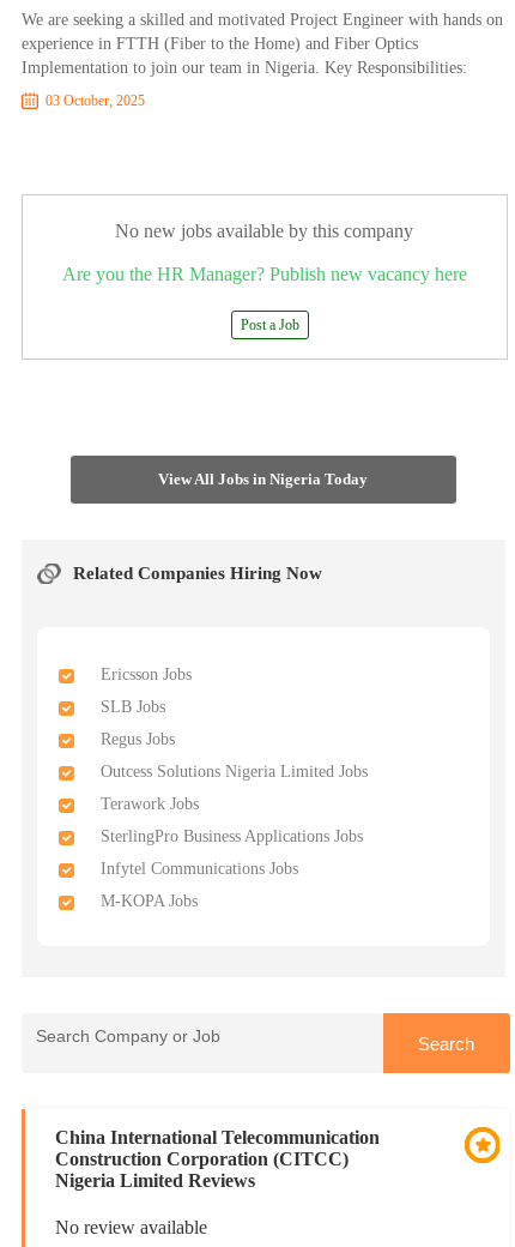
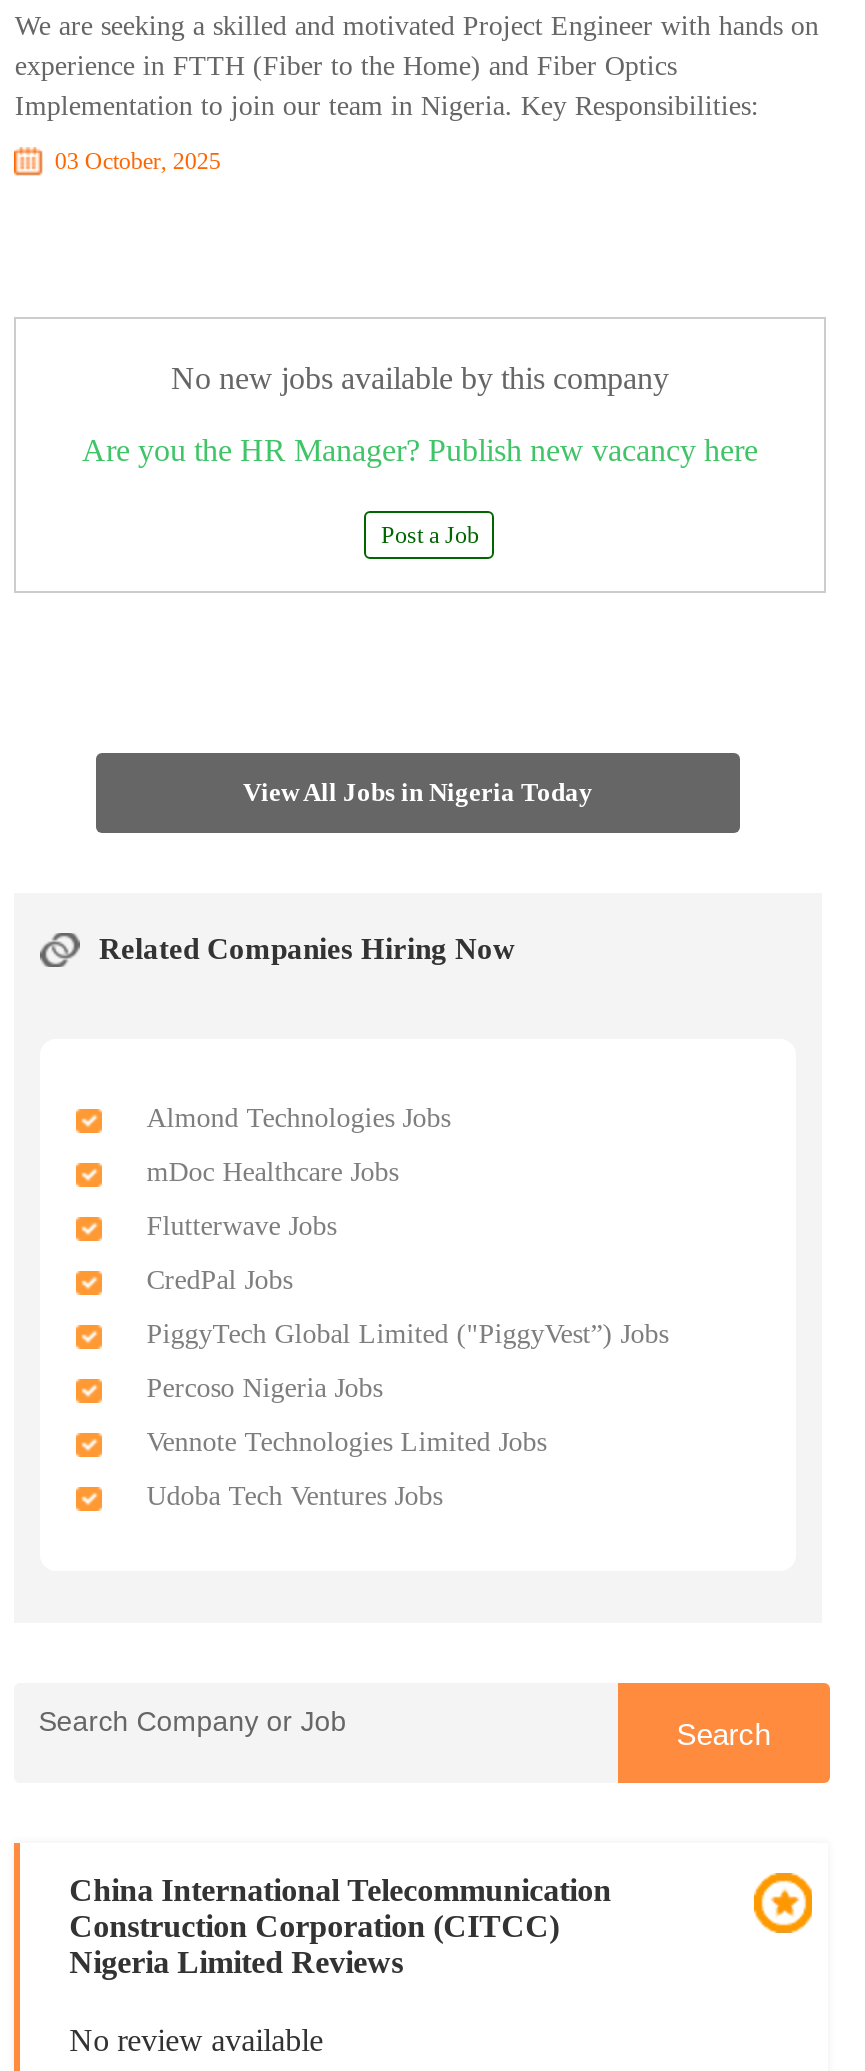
[101,665,192,683] Ericsson Jobs -> [147,1103,451,1133] Almond Technologies Jobs
[101,698,166,716] SLB Jobs -> [147,1157,399,1187] mDoc Healthcare Jobs
[101,730,175,748] Regus Jobs -> [147,1211,337,1241] Flutterwave Jobs
[101,763,368,781] Outcess Solutions Nigeria Limited Jobs -> [147,1265,293,1295] CredPal Jobs
[101,795,199,813] Terawork Jobs -> [147,1319,669,1349] PiggyTech Global Limited ("PiggyVest”) Jobs
[101,827,363,845] SterlingPro Business Applications Jobs -> [147,1373,383,1403] Percoso Nigeria Jobs
[101,860,299,878] Infytel Communications Jobs -> [147,1427,547,1457] Vennote Technologies Limited Jobs
[101,892,198,910] M-KOPA Jobs -> [147,1481,443,1511] Udoba Tech Ventures Jobs

